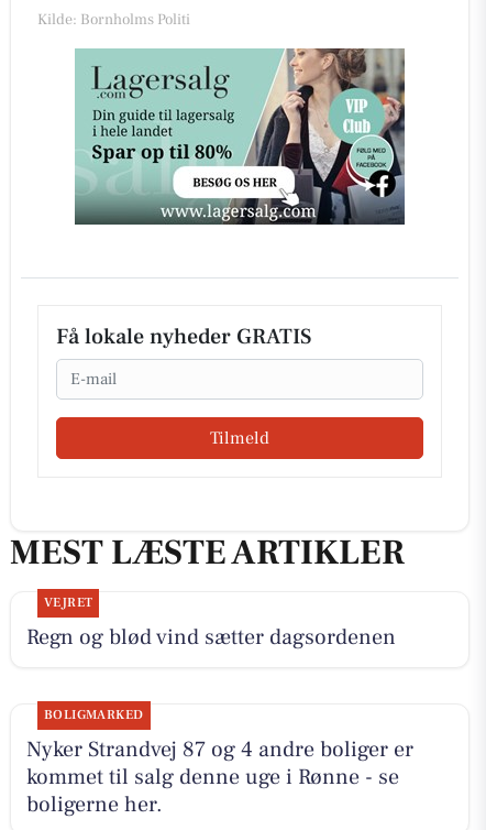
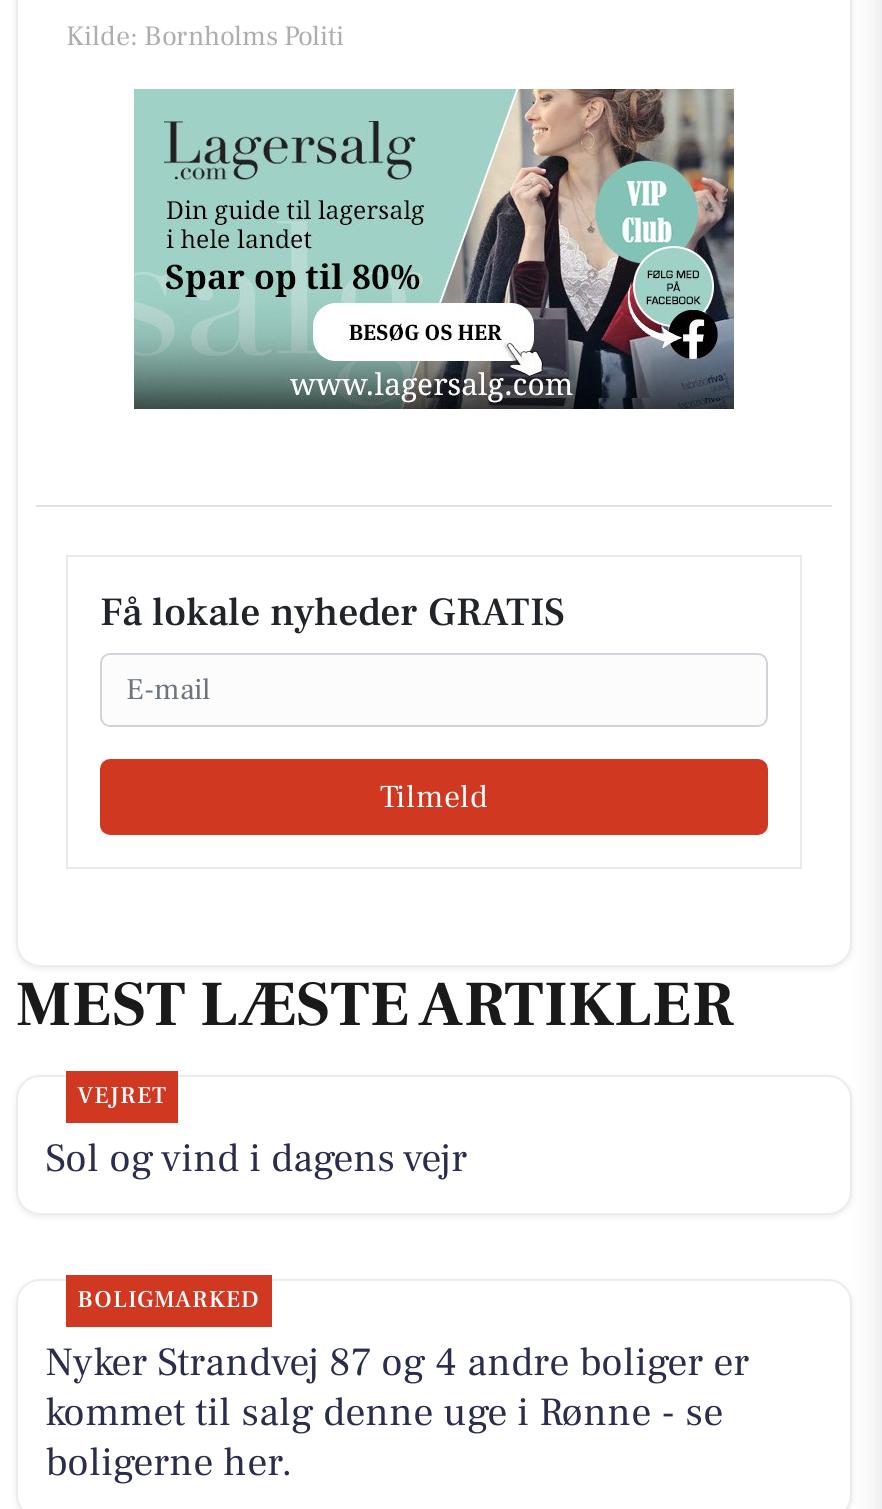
[26,623,395,652] Regn og blød vind sætter dagsordenen -> [45,1133,467,1185] Sol og vind i dagens vejr

